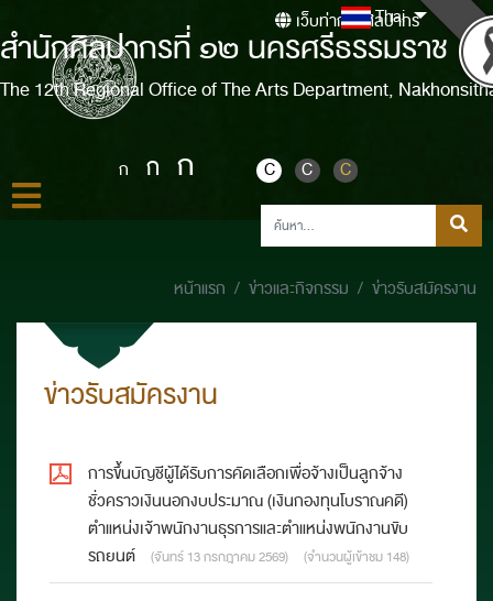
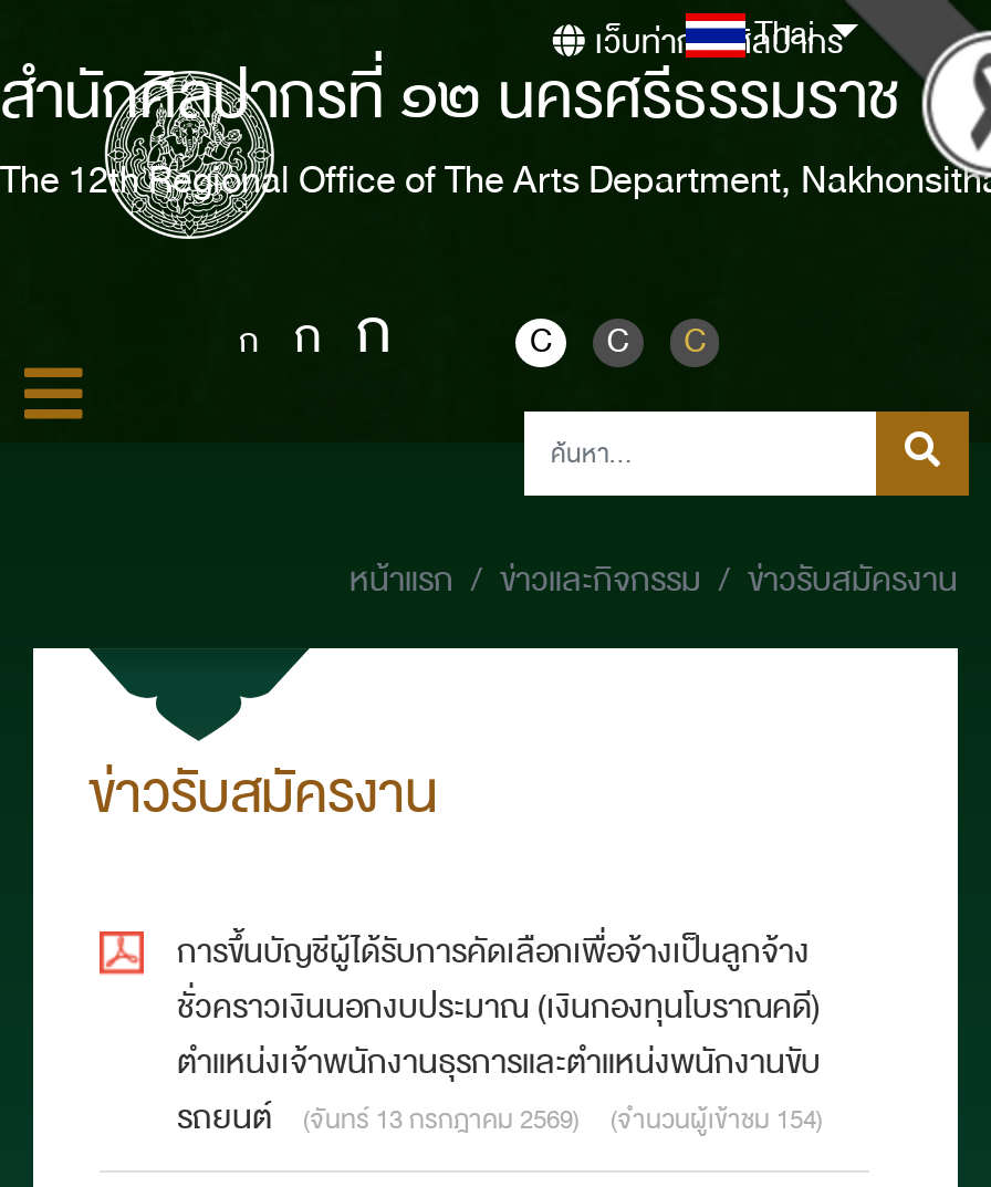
[304,547,409,568] (จำนวนผู้เข้าชม 148) -> [611,1100,823,1142] (จำนวนผู้เข้าชม 154)

